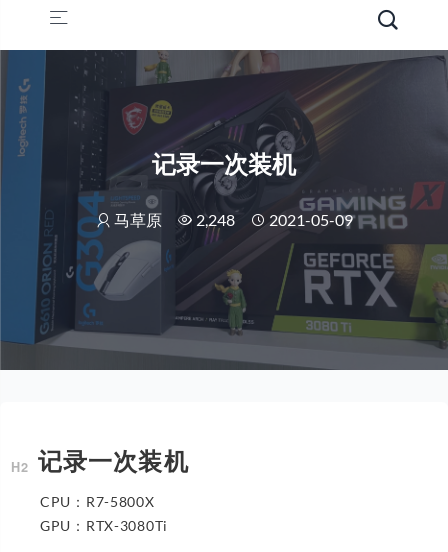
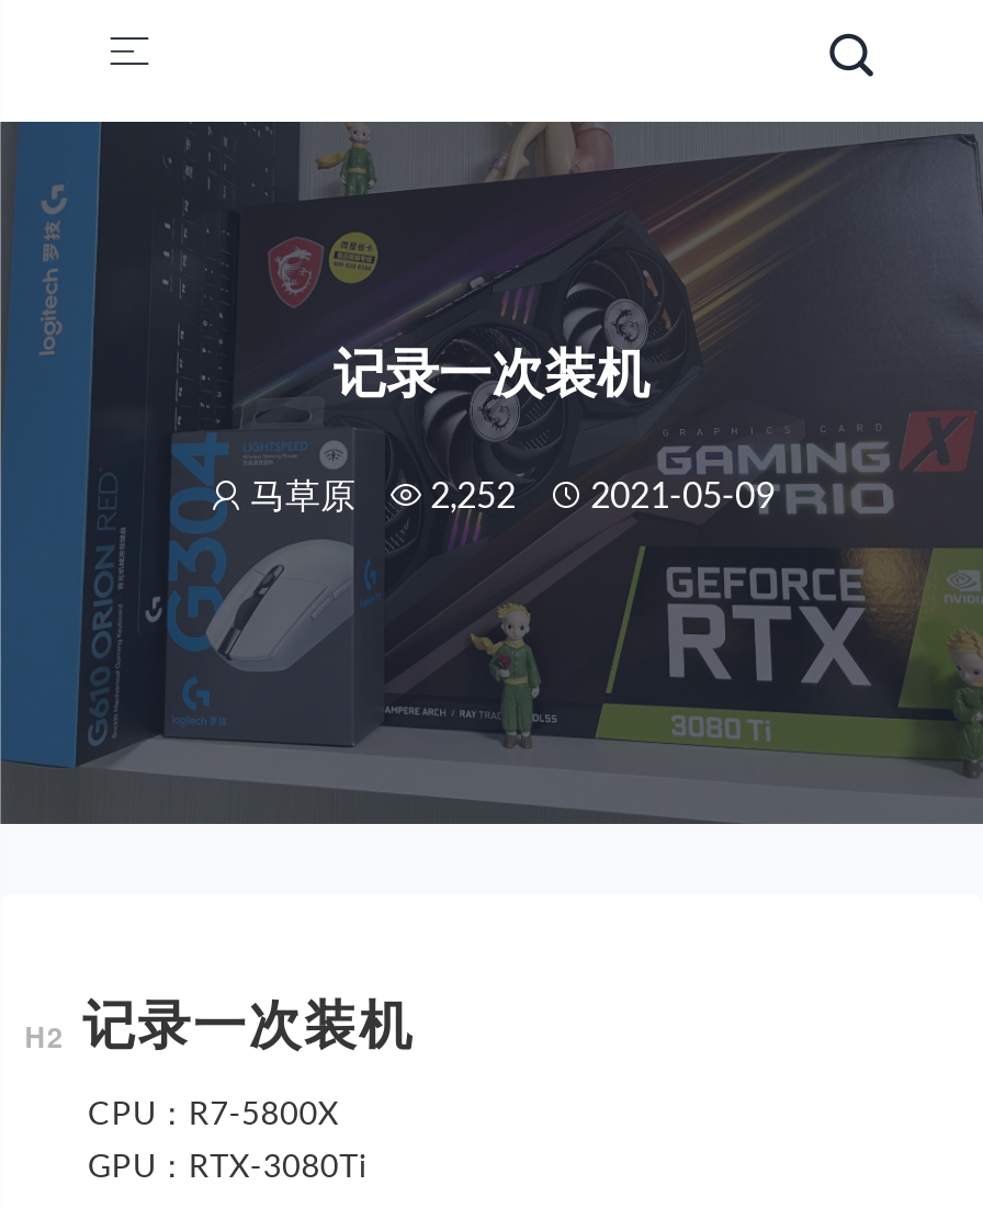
[111,210,353,229] 马草原 2,248 2021-05-09 -> [244,473,775,515] 马草原 2,252 2021-05-09

